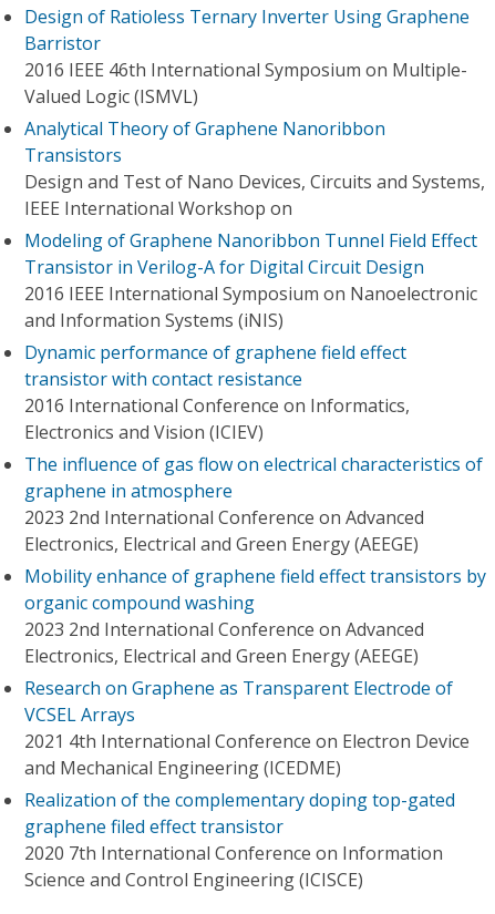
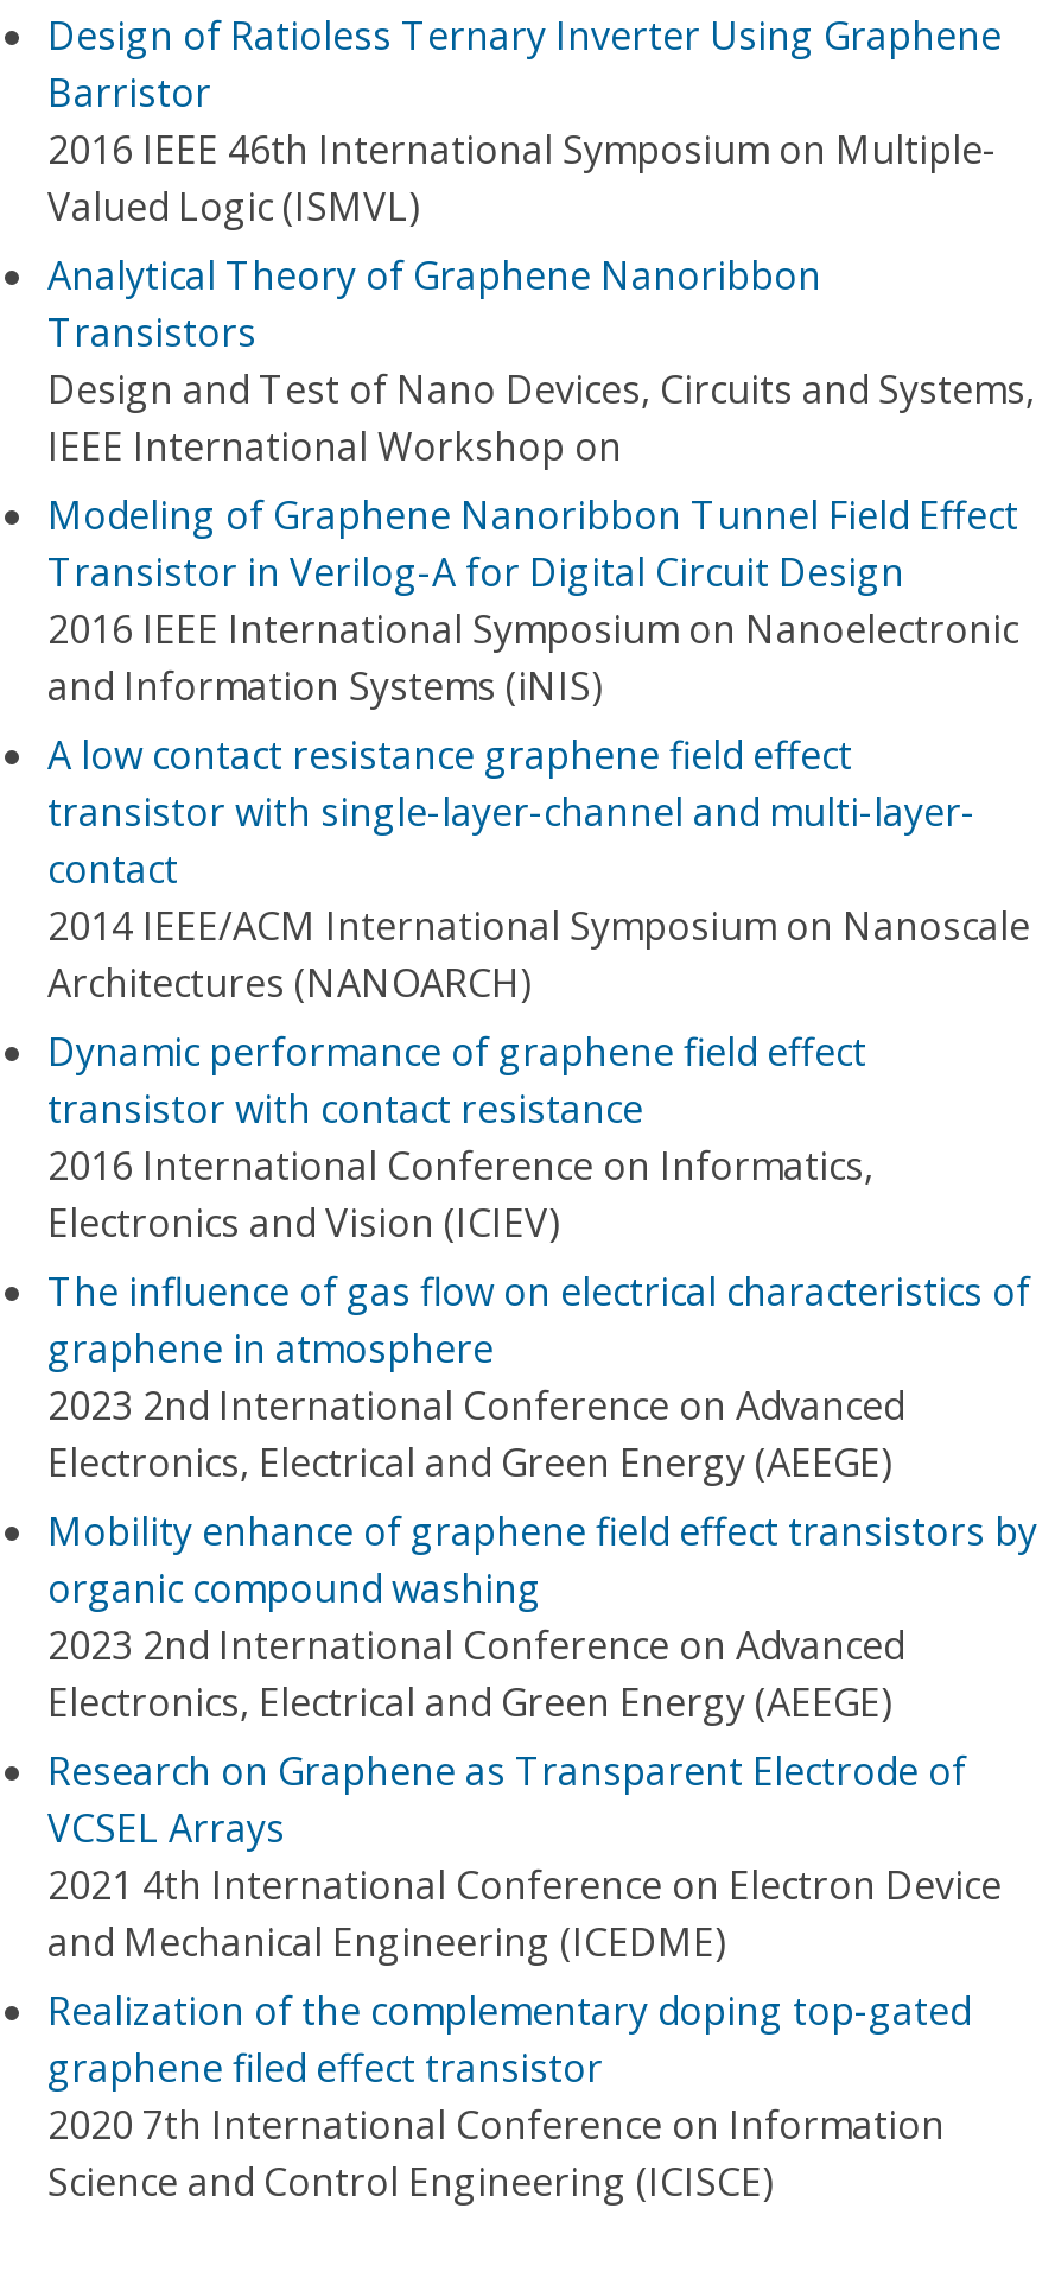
none -> [47,729,1030,1009] A low contact resistance graphene field effect | transistor with single-layer-channel and multi-layer- | contact | 2014 IEEE/ACM International Symposium on Nanoscale | Architectures (NANOARCH)

